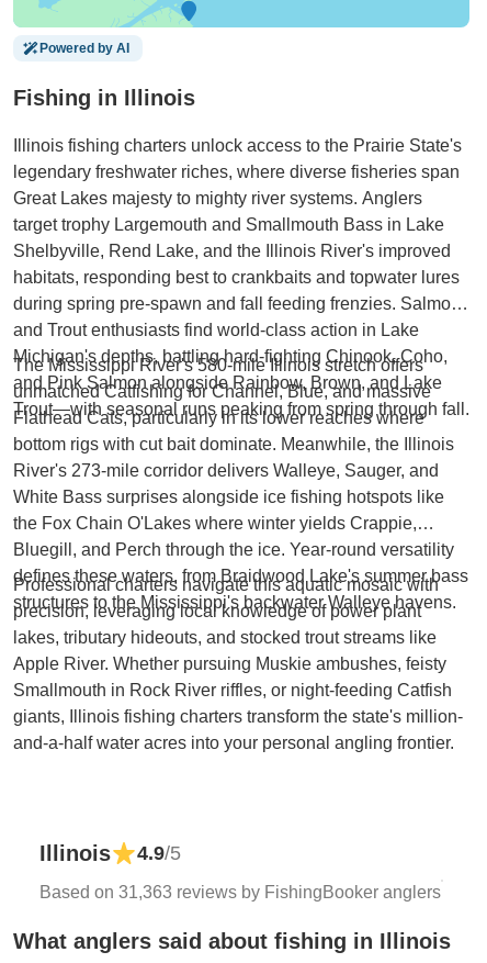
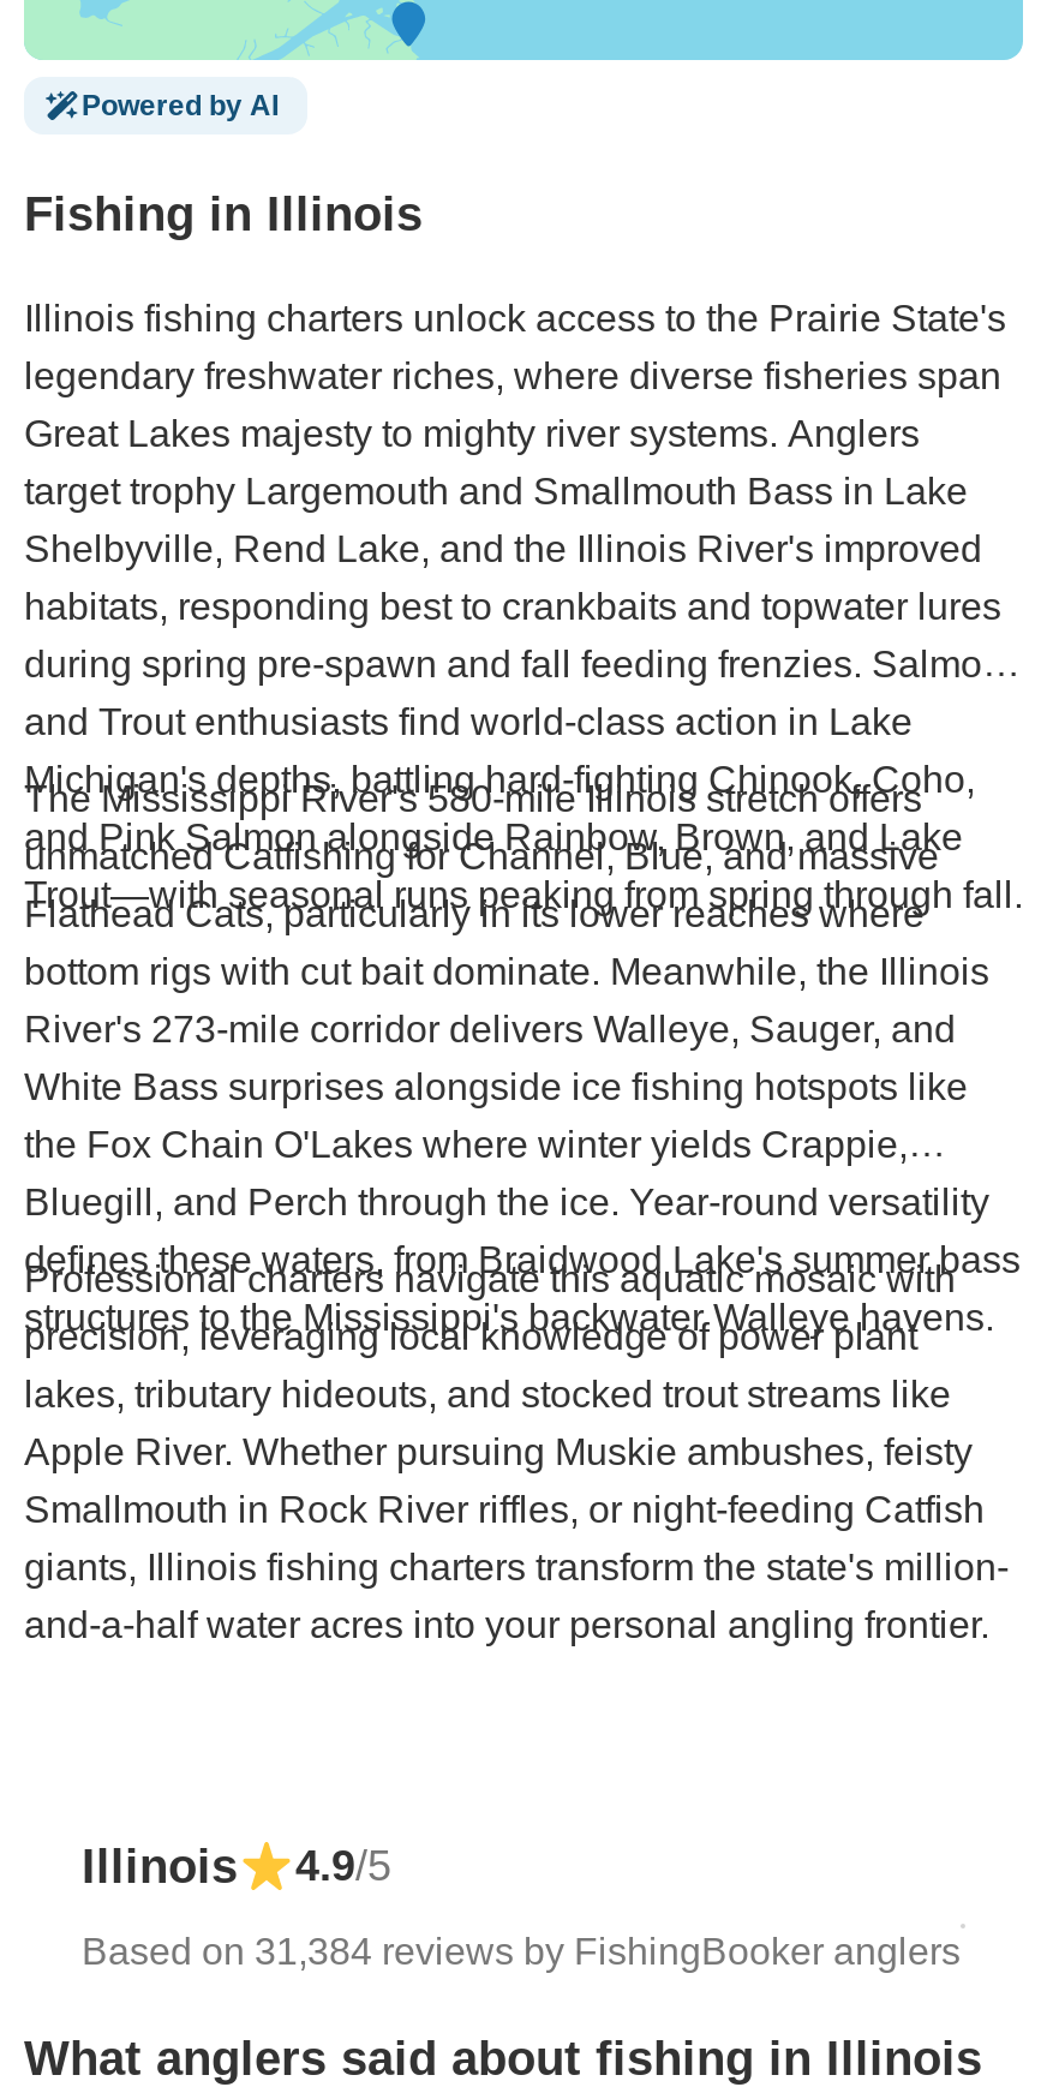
[39,882,441,901] Based on 31,363 reviews by FishingBooker anglers -> [82,1930,961,1971] Based on 31,384 reviews by FishingBooker anglers

